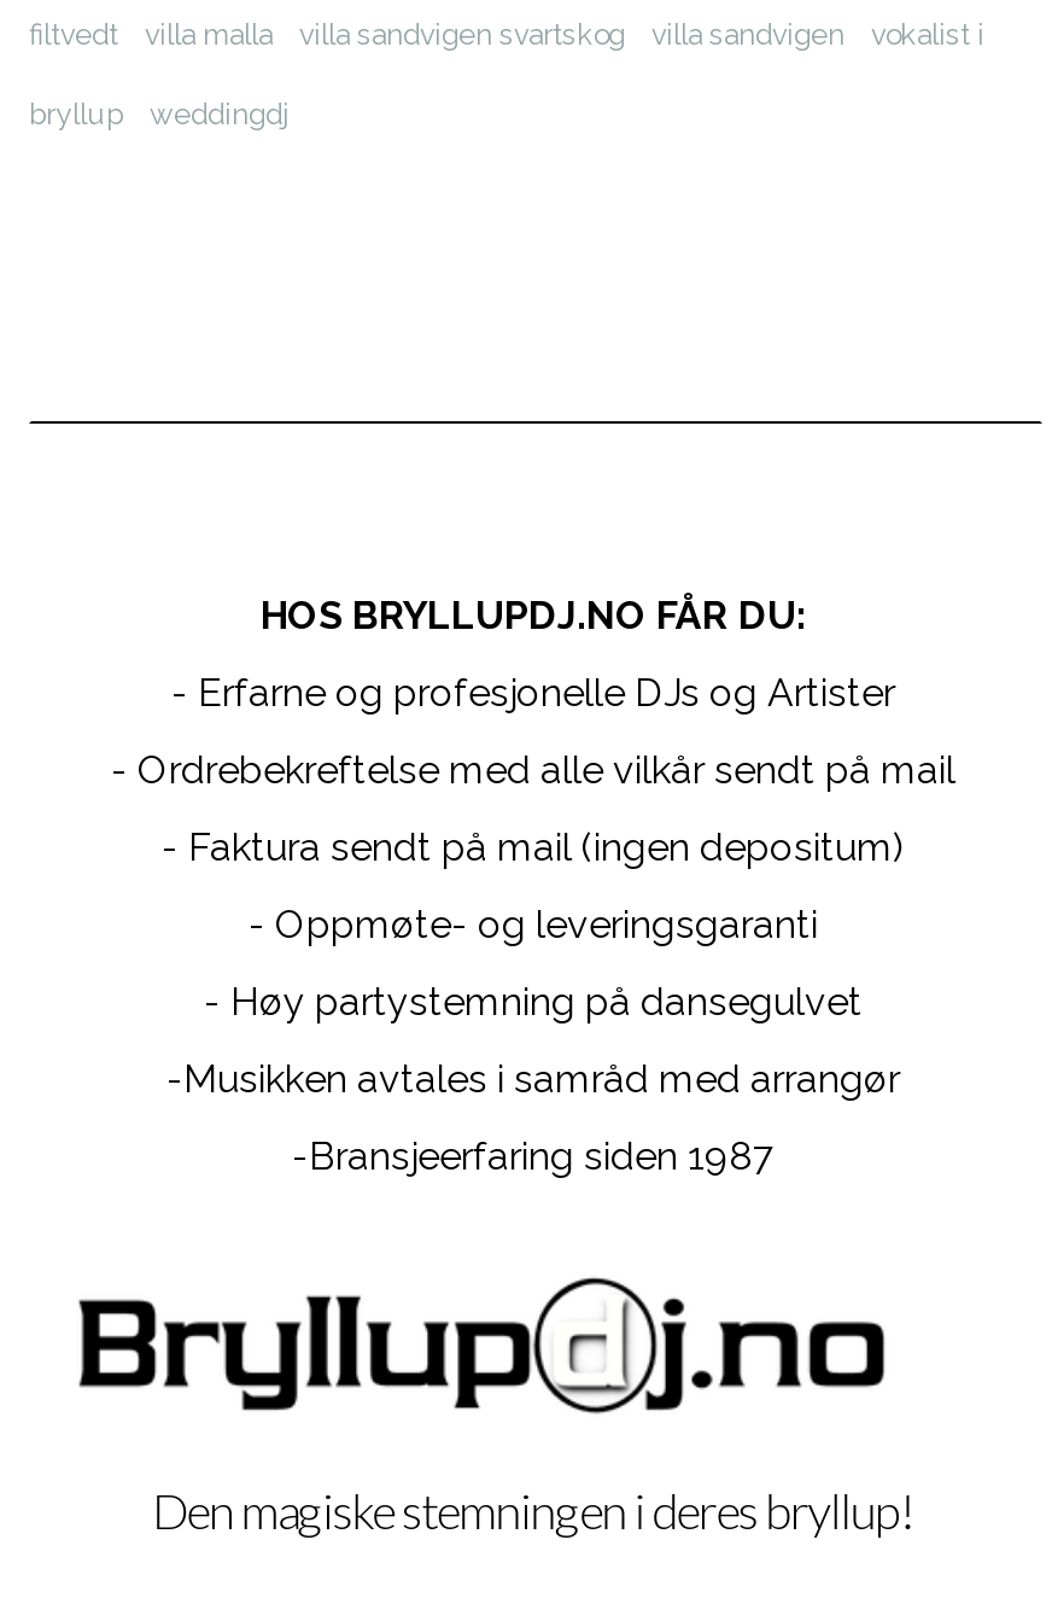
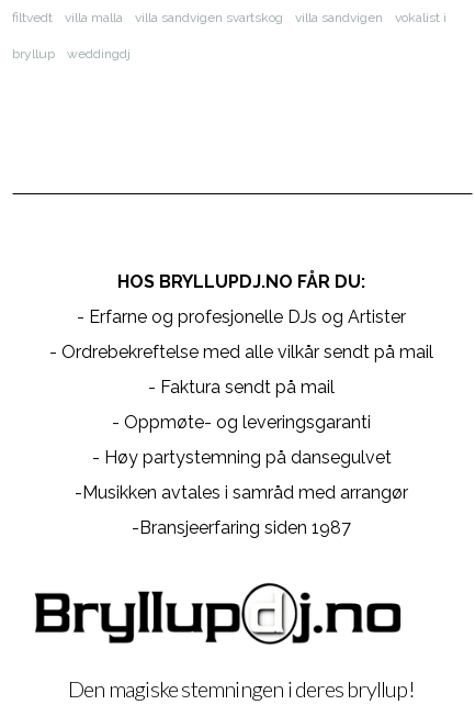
[162,825,905,870] - Faktura sendt på mail (ingen depositum) -> [148,377,335,398] - Faktura sendt på mail

